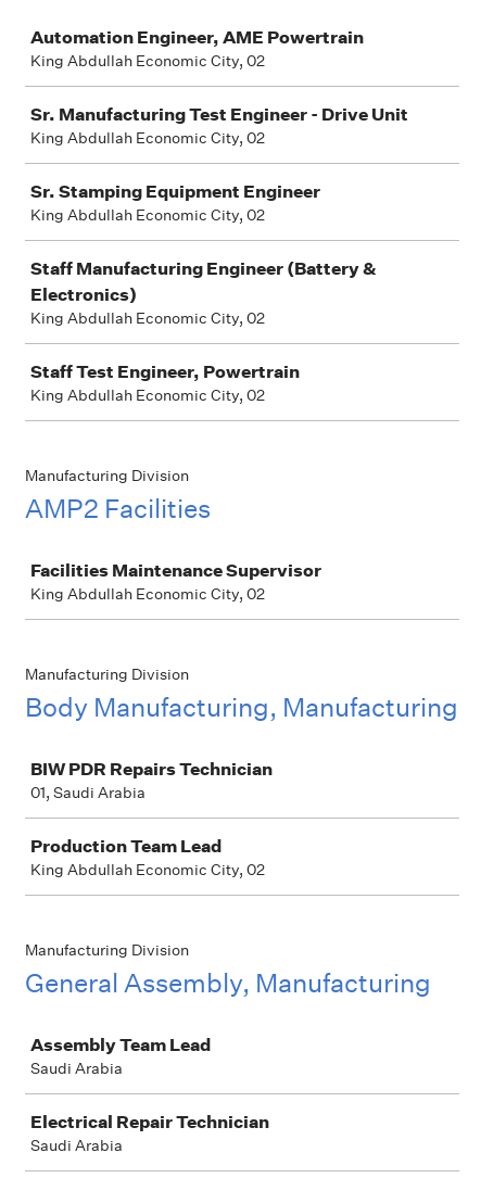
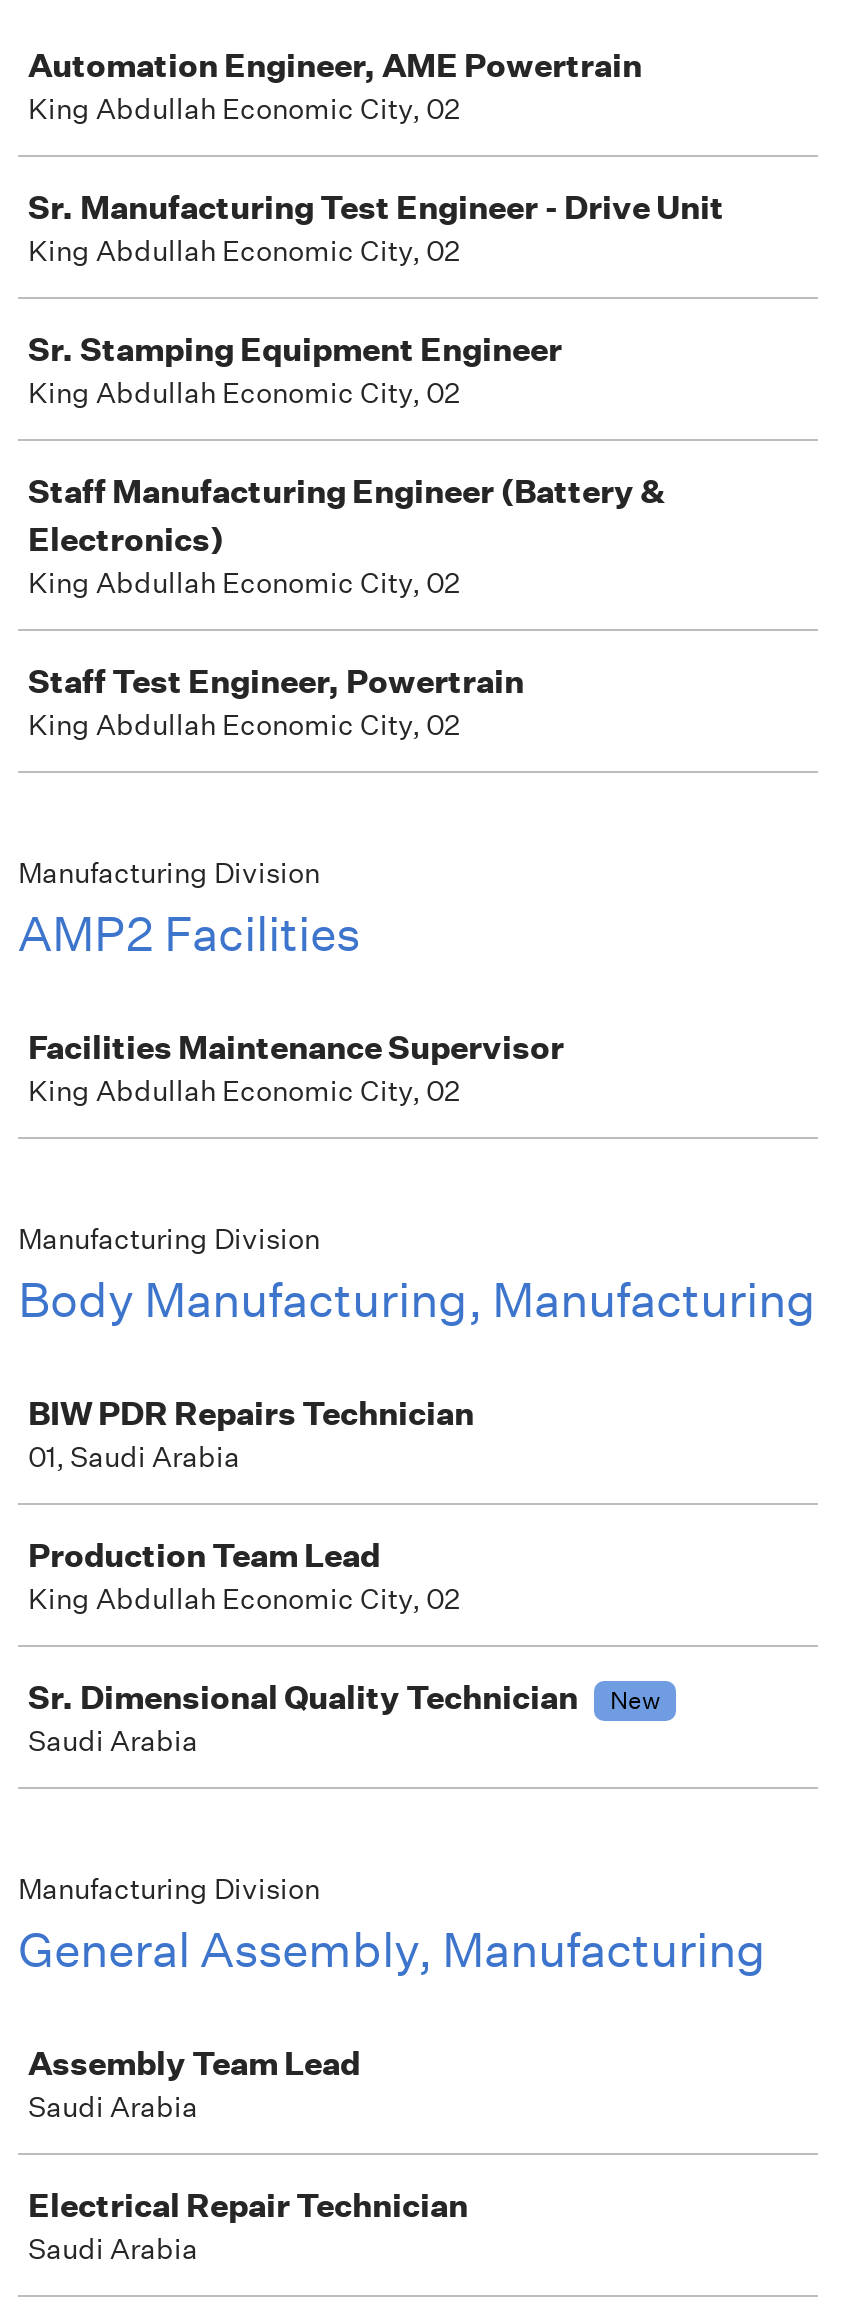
none -> [28,1677,660,1759] Sr. Dimensional Quality Technician | New | Saudi Arabia

